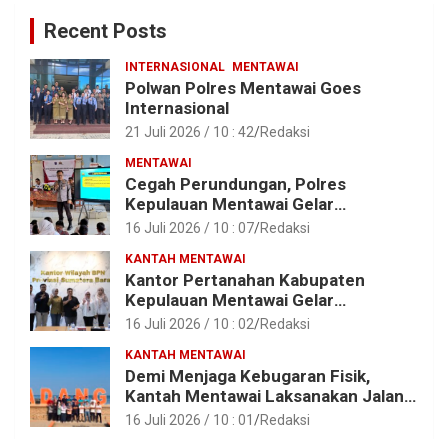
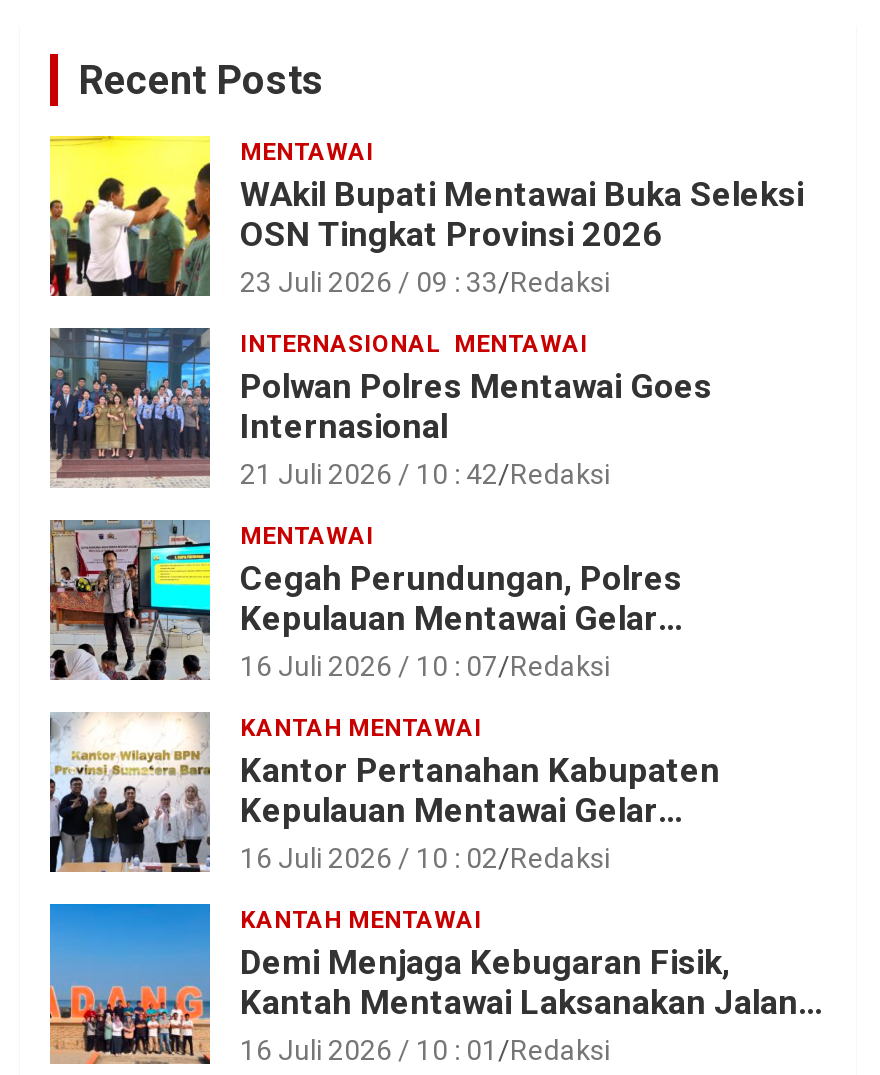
none -> [48,134,804,298] [image] | MENTAWAI | WAkil Bupati Mentawai Buka Seleksi | OSN Tingkat Provinsi 2026 | 23 Juli 2026 / 09 : 33 Redaksi

